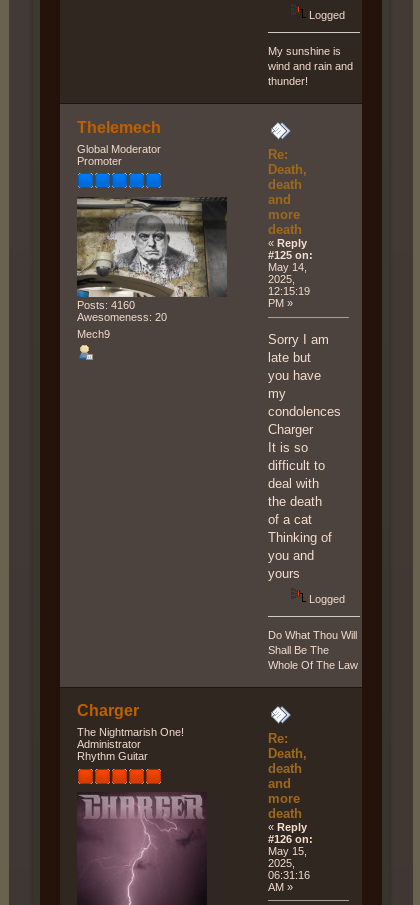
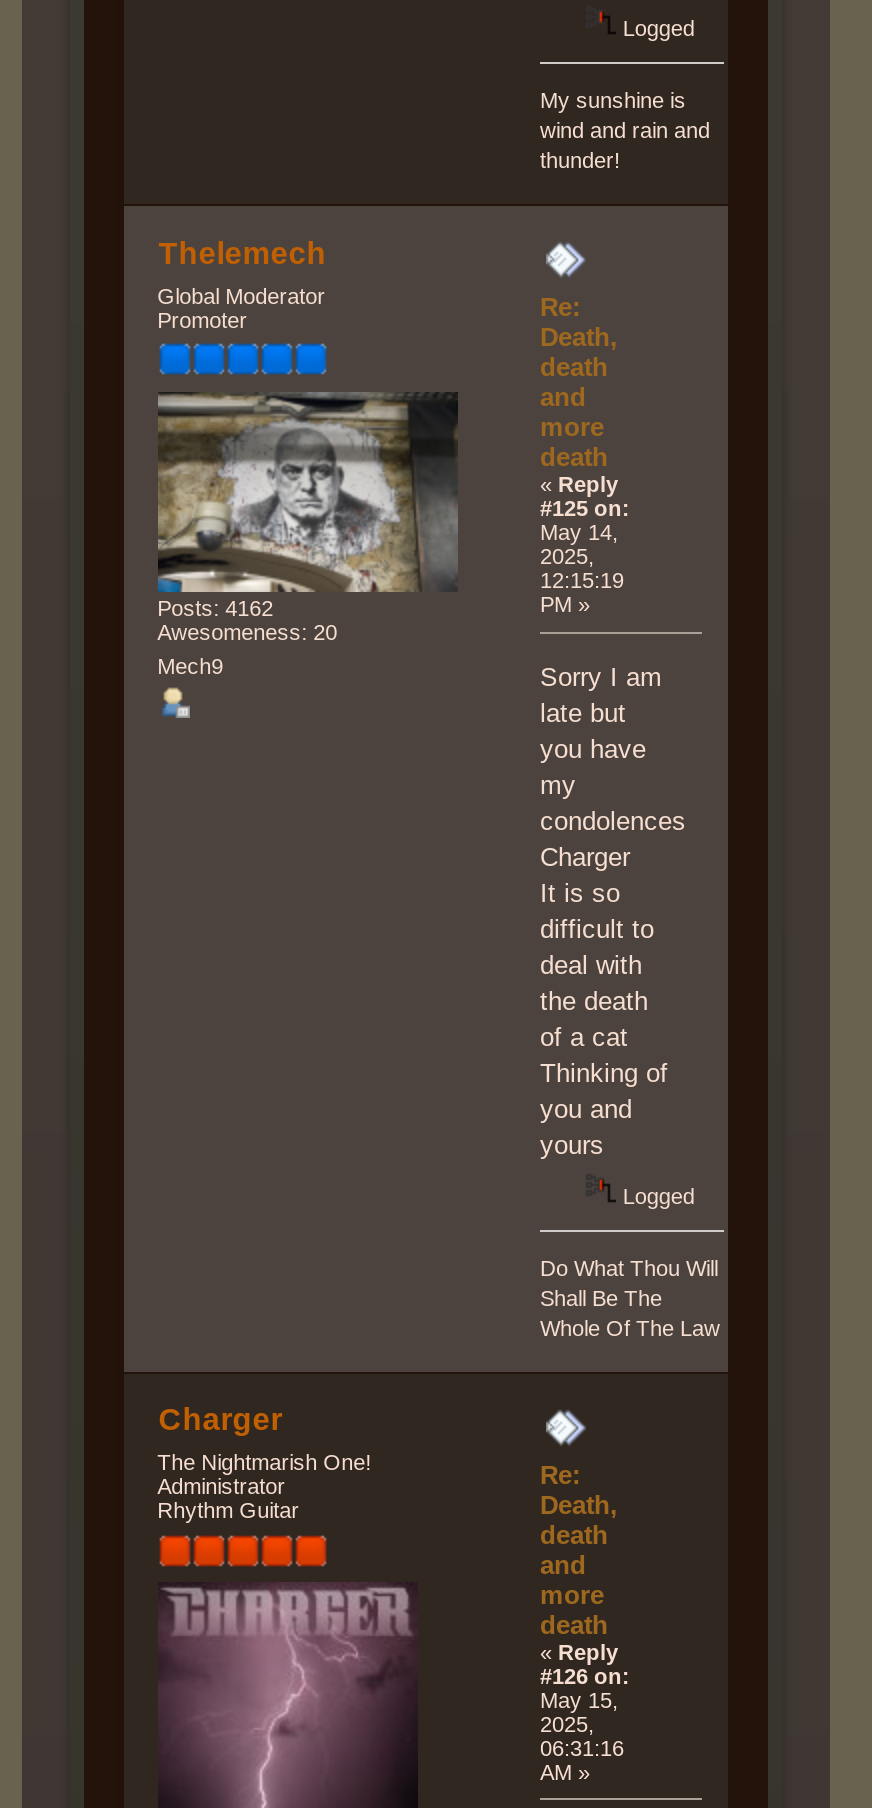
[77,299,135,311] Posts: 4160 -> [157,596,273,620] Posts: 4162

